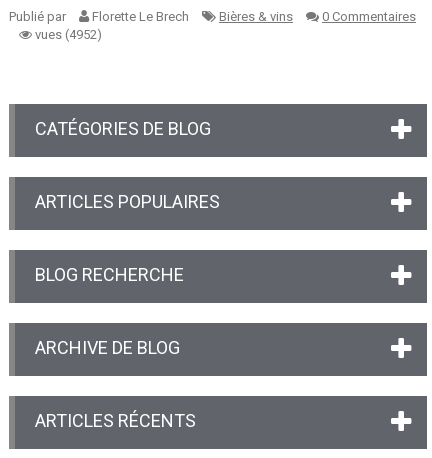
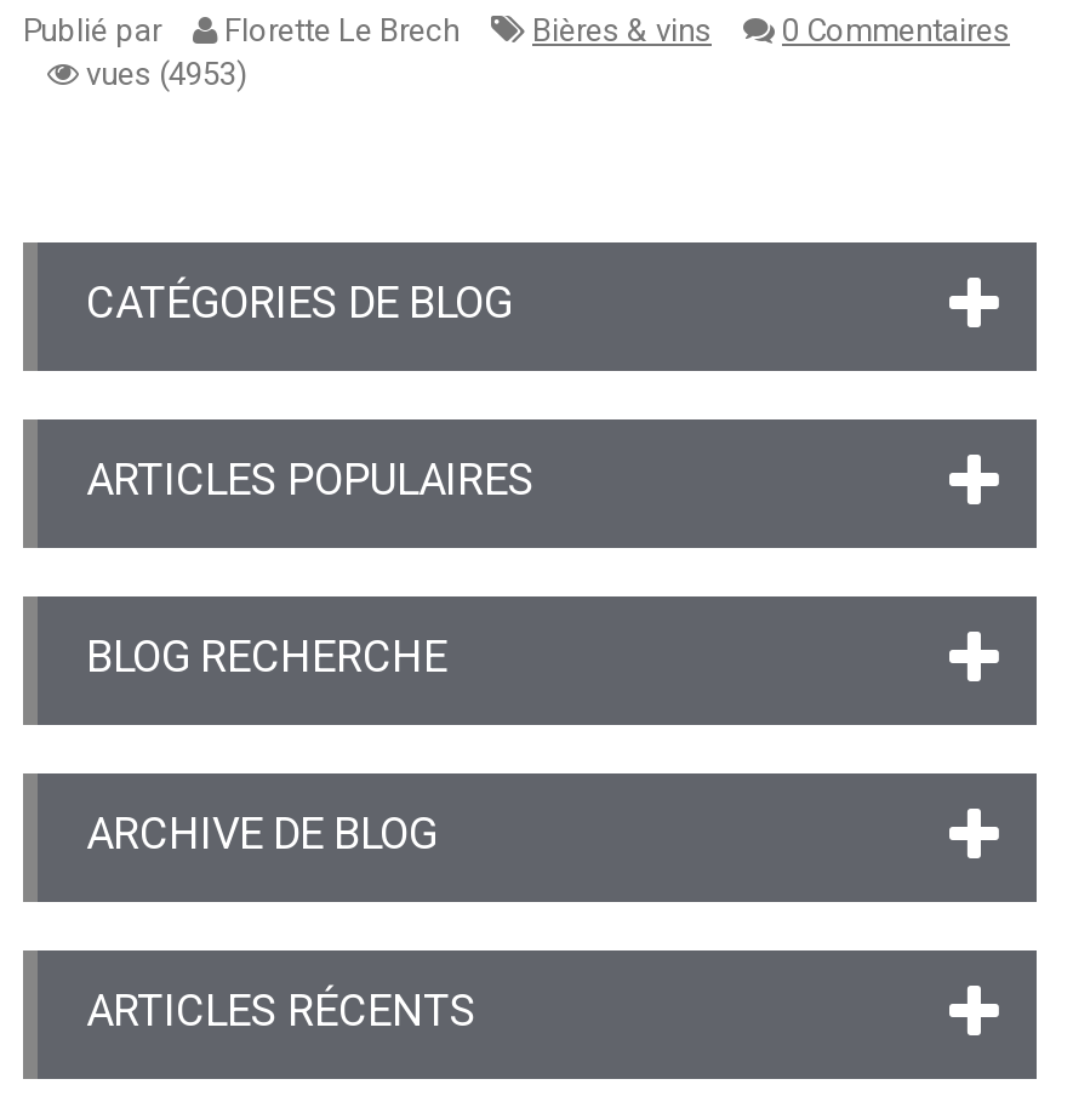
[32,27,102,42] vues (4952) -> [79,56,249,92] vues (4953)

